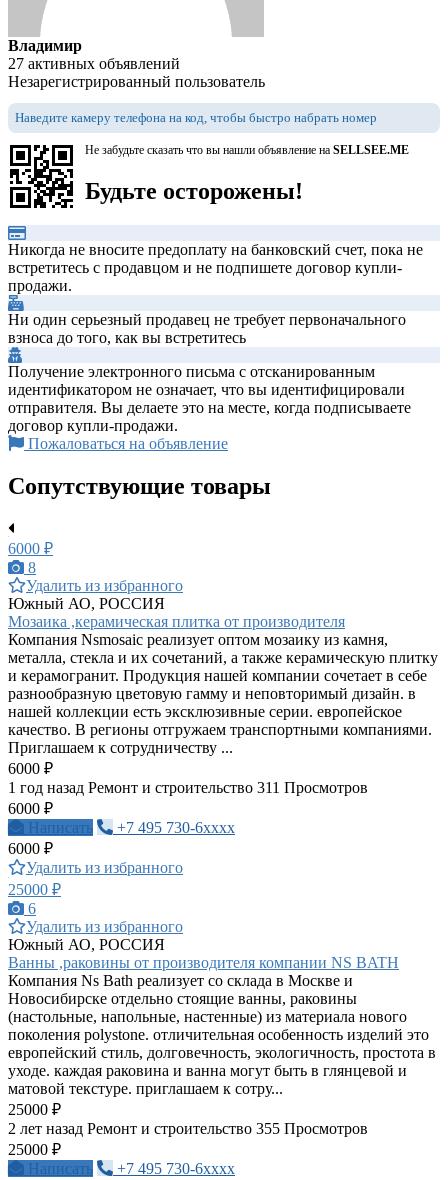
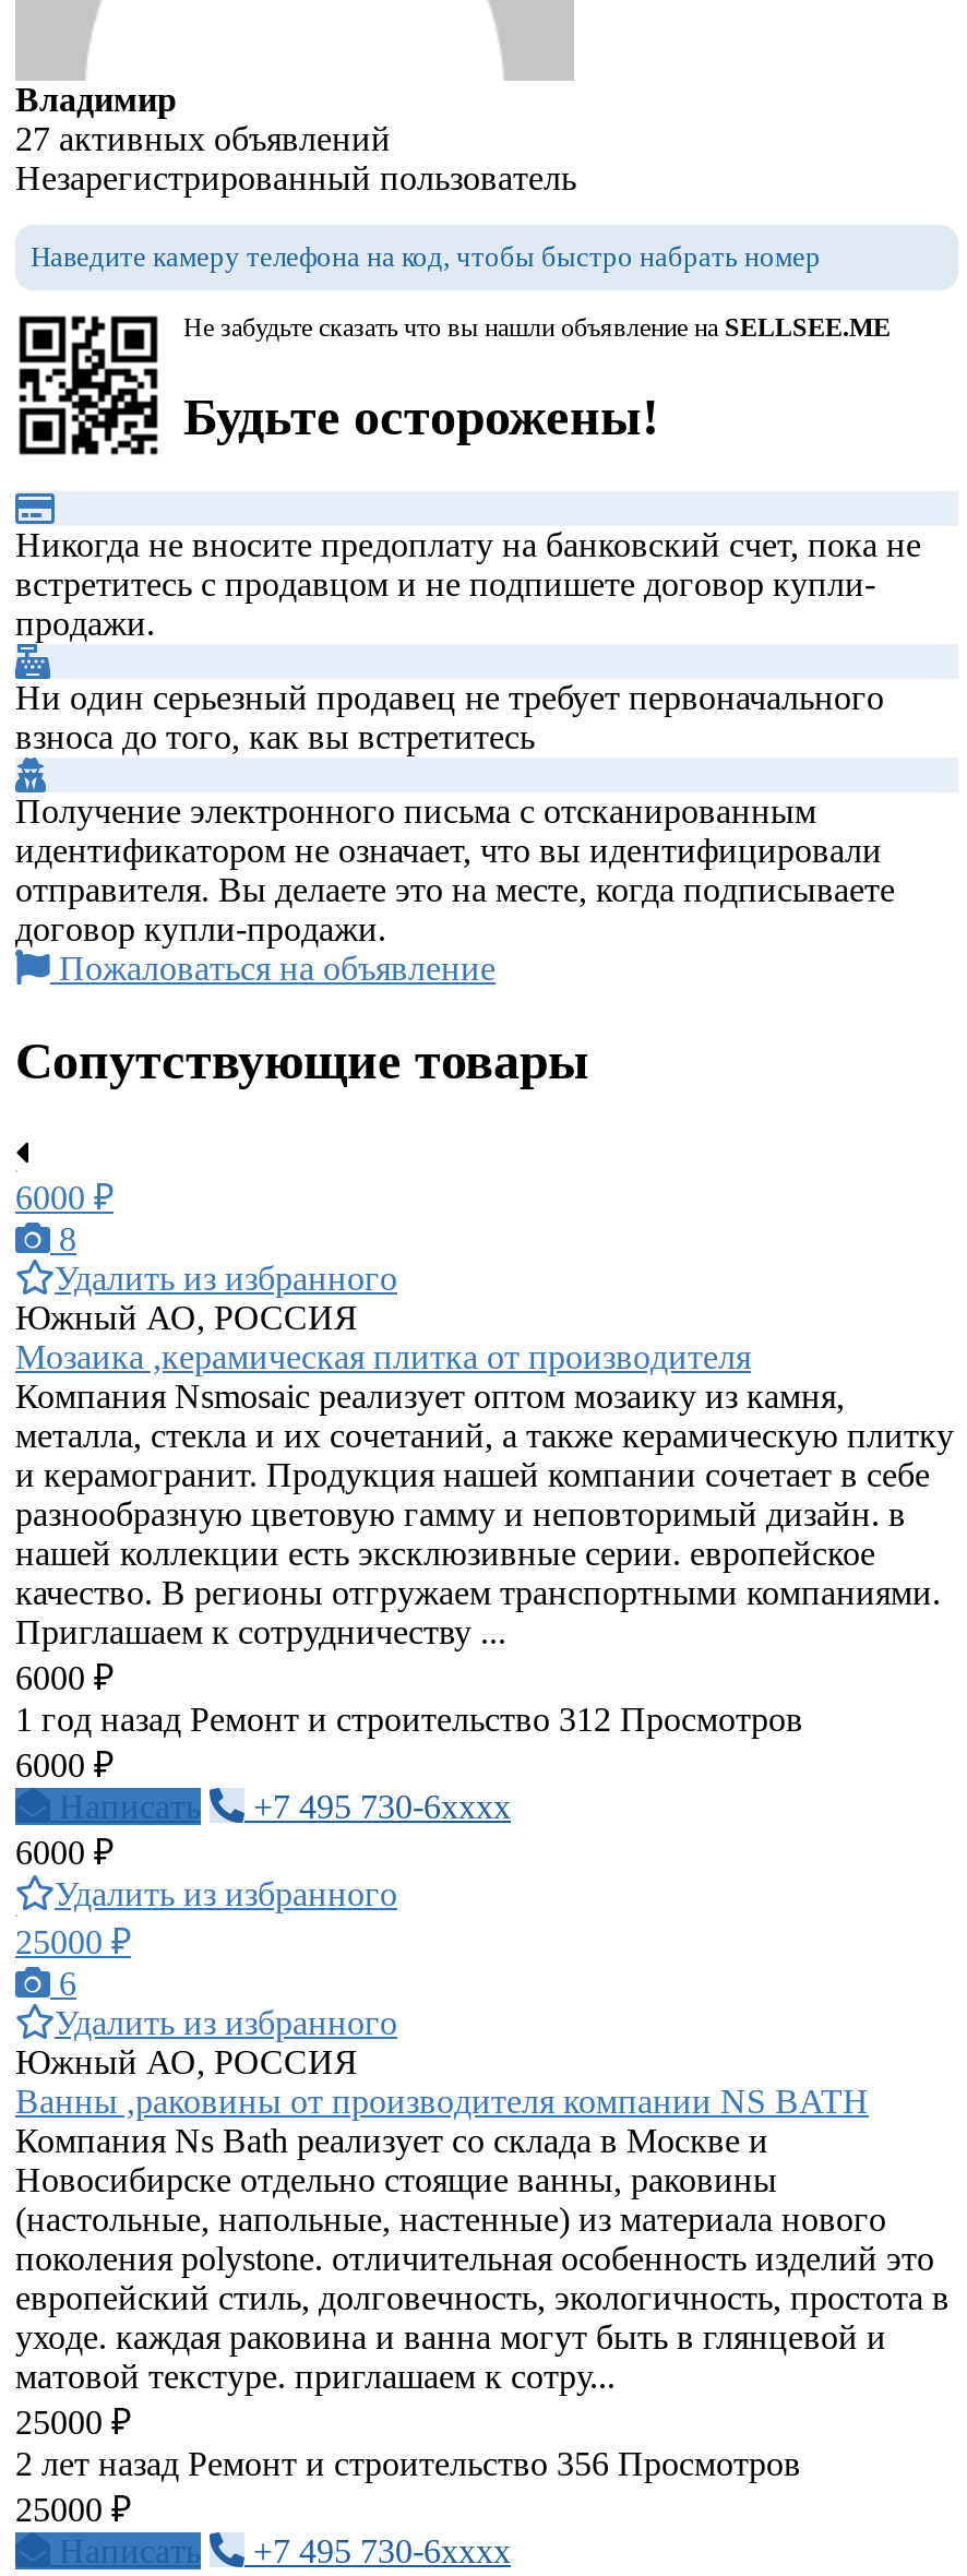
[8,779,368,796] 1 год назад Ремонт и строительство 311 Просмотров -> [15,1701,803,1738] 1 год назад Ремонт и строительство 312 Просмотров
[8,1120,368,1137] 2 лет назад Ремонт и строительство 355 Просмотров -> [15,2445,801,2482] 2 лет назад Ремонт и строительство 356 Просмотров

